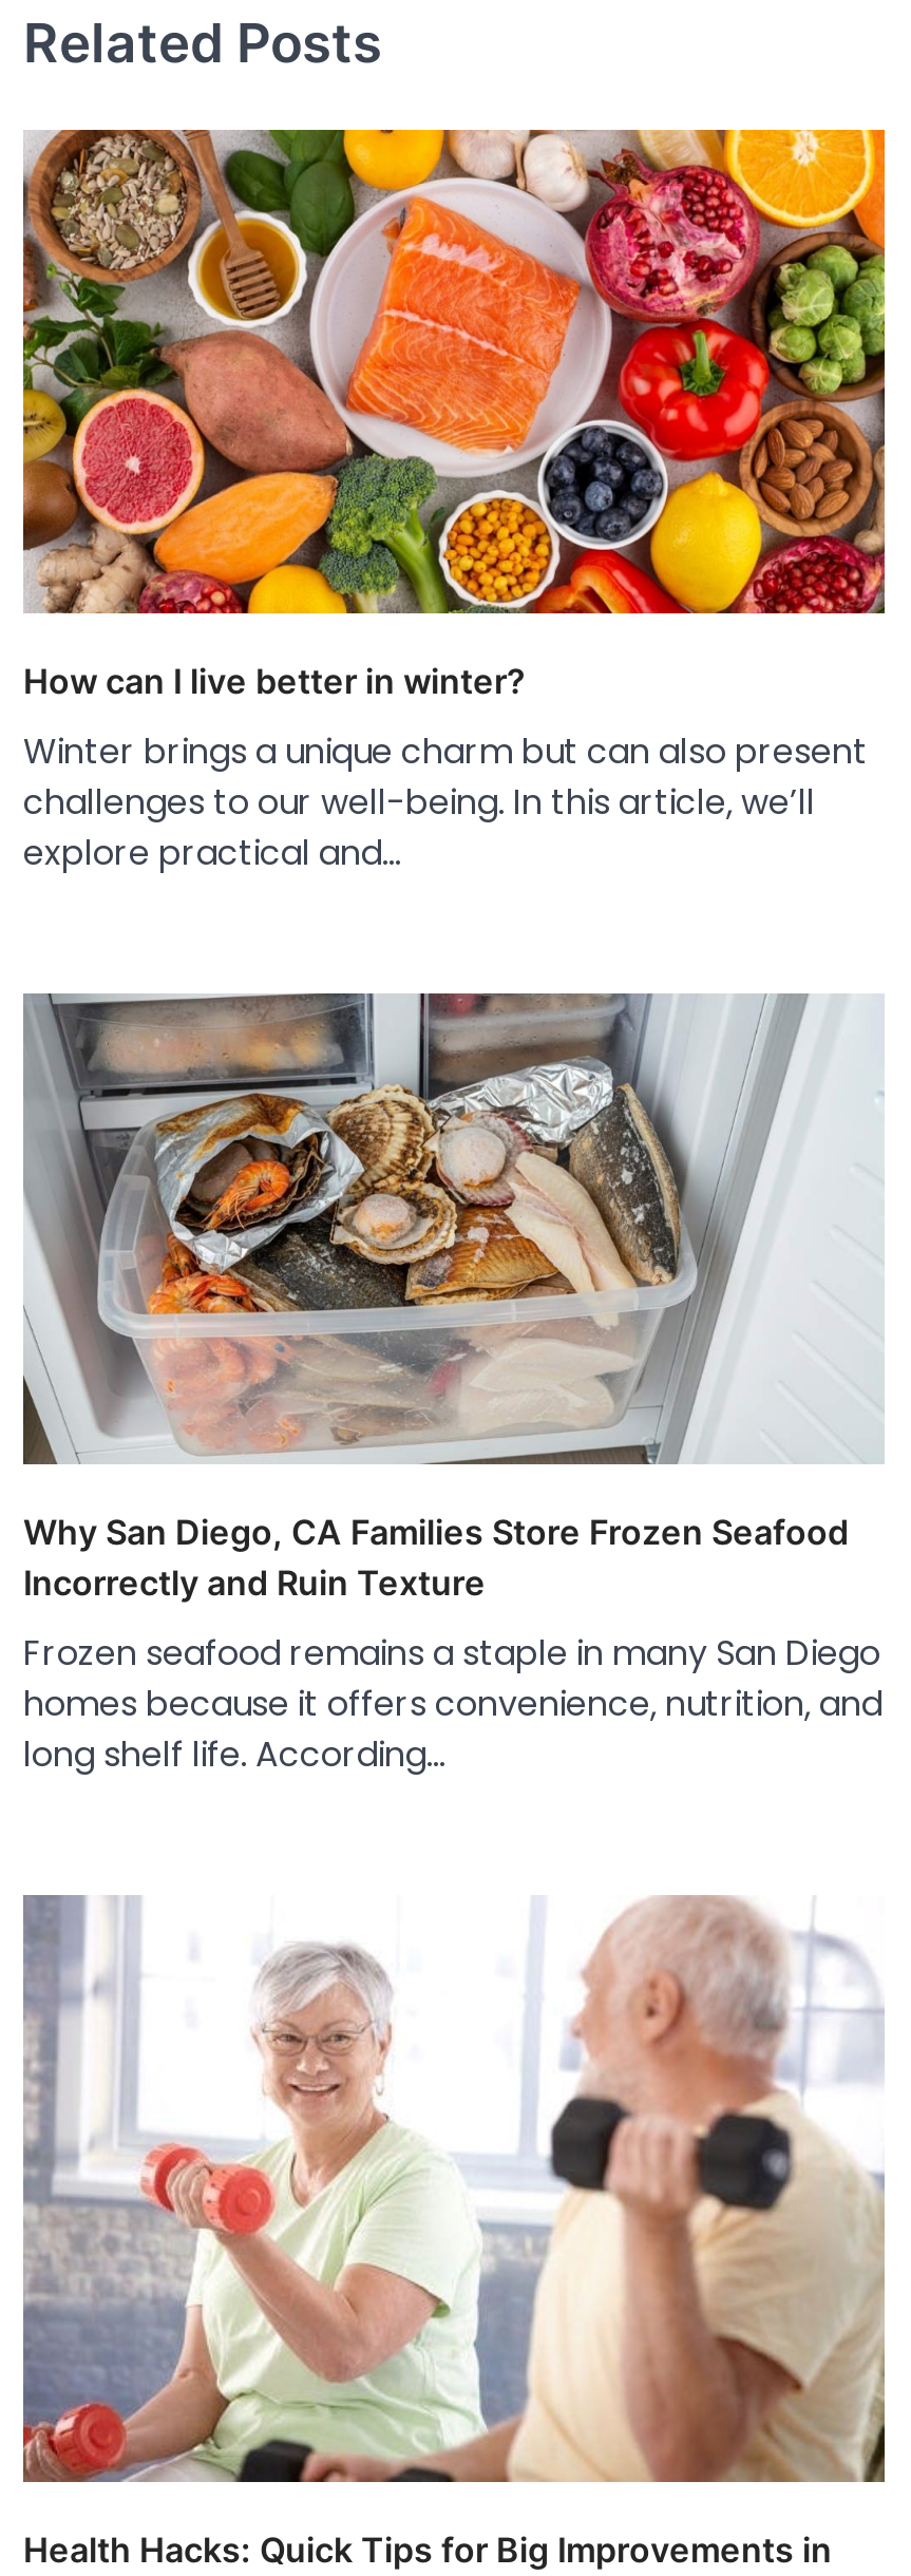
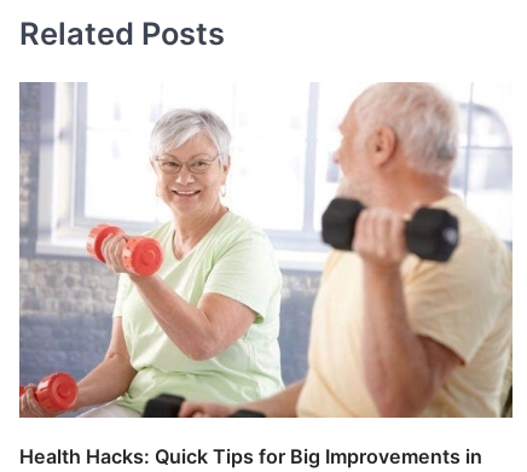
[21,127,887,878] [image] | How can I live better in winter? | Winter brings a unique charm but can also present | challenges to our well-being. In this article, we’ll | explore practical and… -> none
[21,990,885,1778] [image] | Why San Diego, CA Families Store Frozen Seafood | Incorrectly and Ruin Texture | Frozen seafood remains a staple in many San Diego | homes because it offers convenience, nutrition, and | long shelf life. According… -> none

